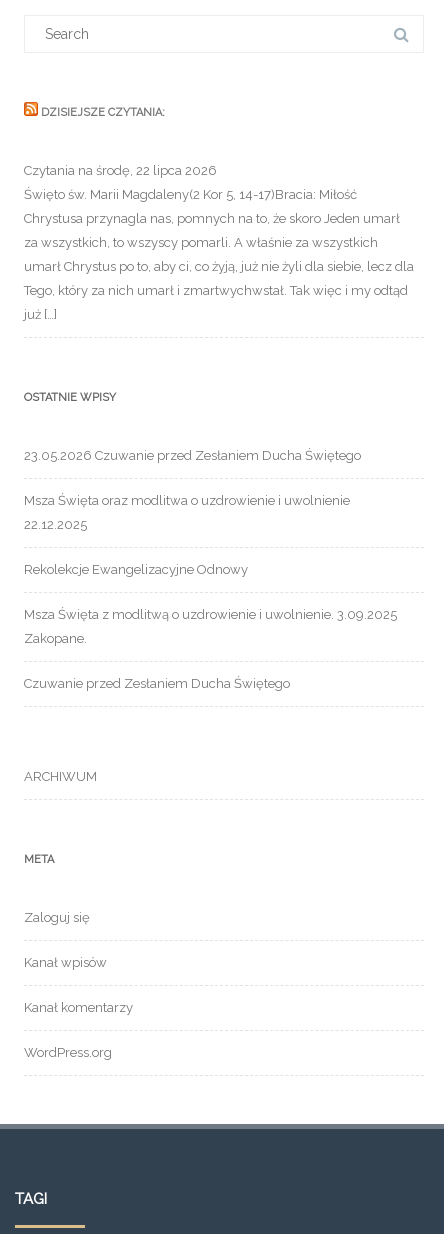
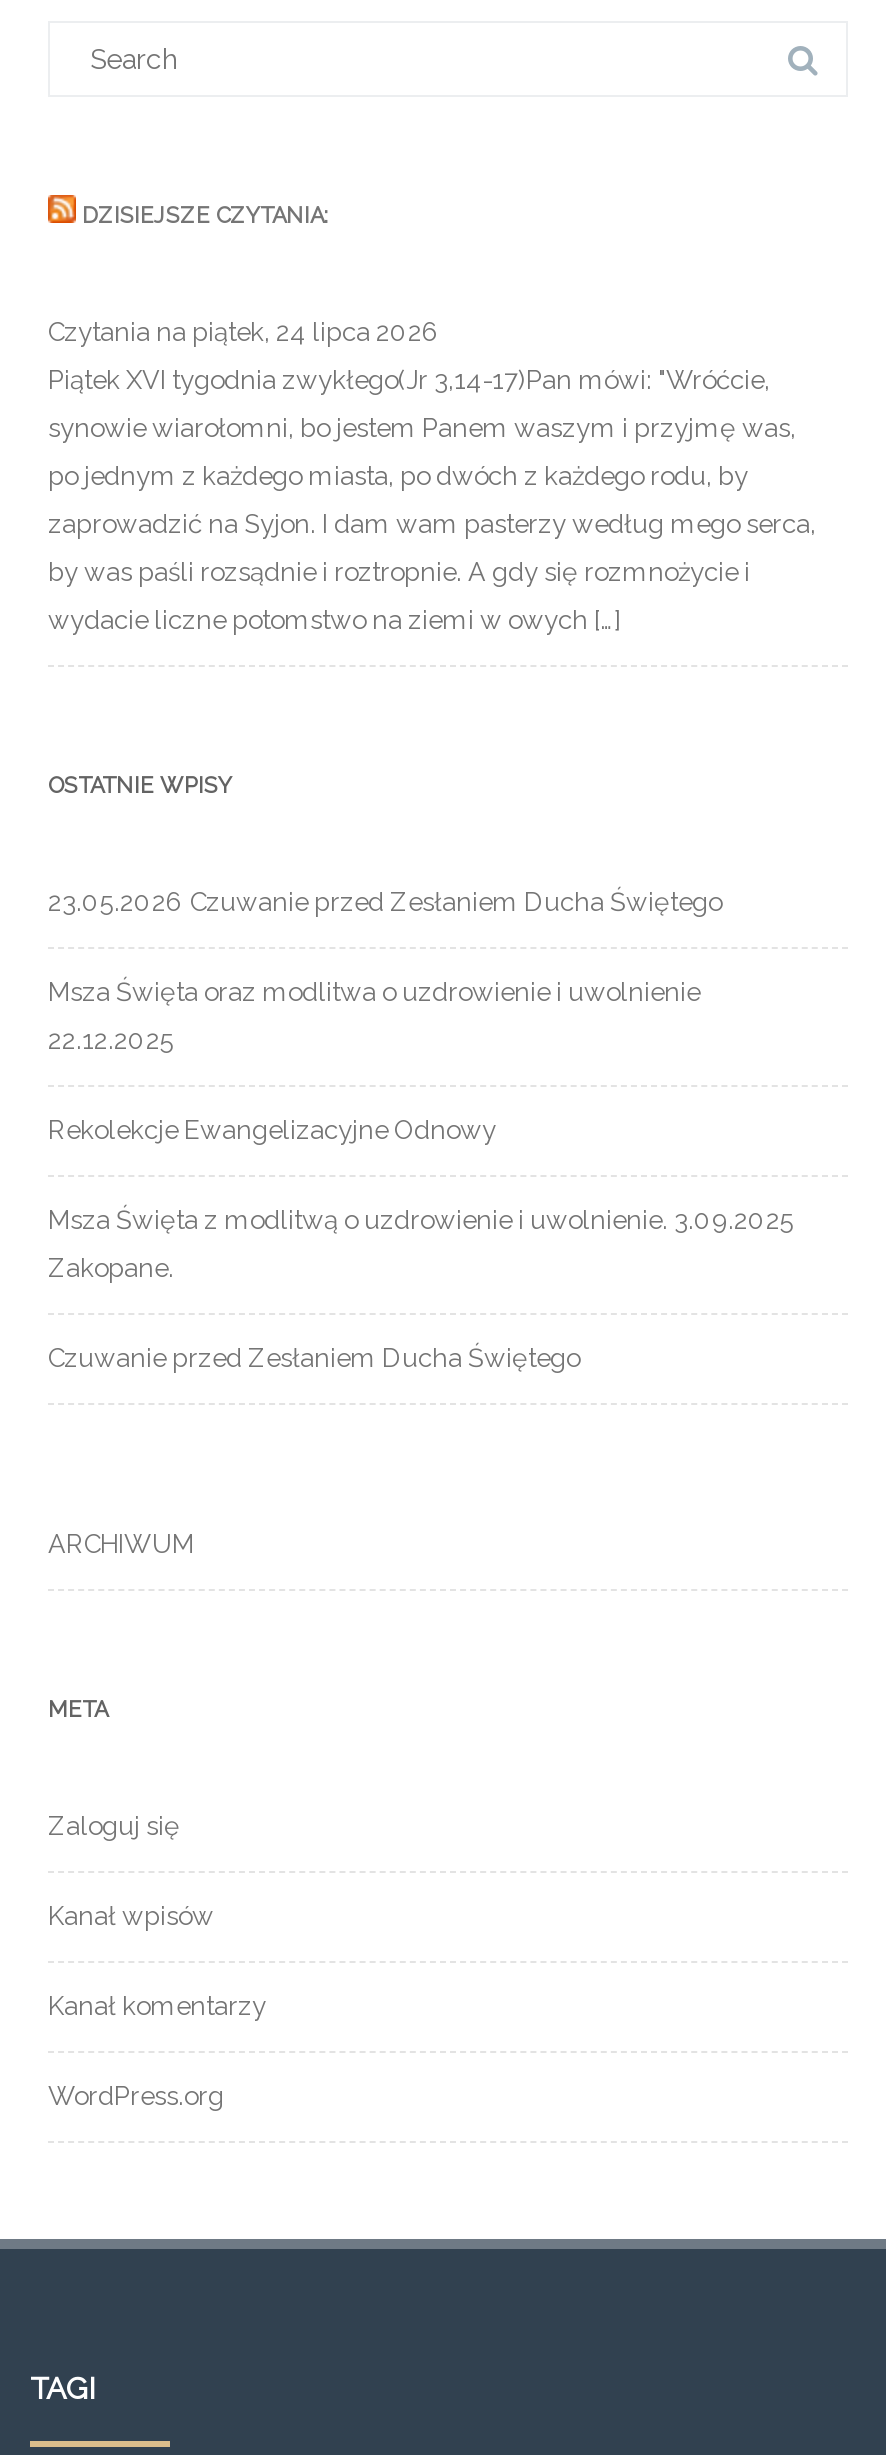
[24,163,217,178] Czytania na środę, 22 lipca 2026 -> [48,317,440,347] Czytania na piątek, 24 lipca 2026
[24,187,357,202] Święto św. Marii Magdaleny(2 Kor 5, 14-17)Bracia: Miłość -> [48,365,770,395] Piątek XVI tygodnia zwykłego(Jr 3,14-17)Pan mówi: "Wróćcie,
[24,211,400,226] Chrystusa przynagla nas, pomnych na to, że skoro Jeden umarł -> [48,413,796,443] synowie wiarołomni, bo jestem Panem waszym i przyjmę was,
[24,235,378,250] za wszystkich, to wszyscy pomarli. A właśnie za wszystkich -> [48,461,748,491] po jednym z każdego miasta, po dwóch z każdego rodu, by
[24,259,414,274] umarł Chrystus po to, aby ci, co żyją, już nie żyli dla siebie, lecz dla -> [48,509,816,539] zaprowadzić na Syjon. I dam wam pasterzy według mego serca,
[24,283,408,298] Tego, który za nich umarł i zmartwychwstał. Tak więc i my odtąd -> [48,557,750,587] by was paśli rozsądnie i roztropnie. A gdy się rozmnożycie i
[24,307,57,322] już […] -> [48,605,620,635] wydacie liczne potomstwo na ziemi w owych […]

